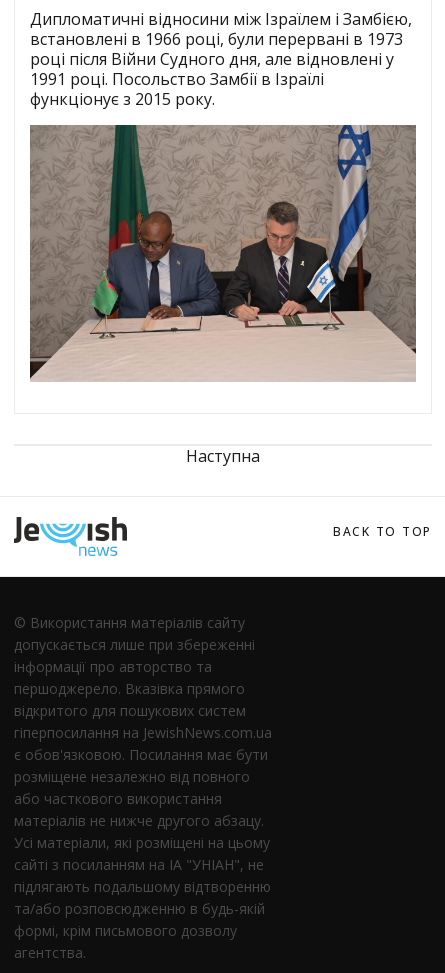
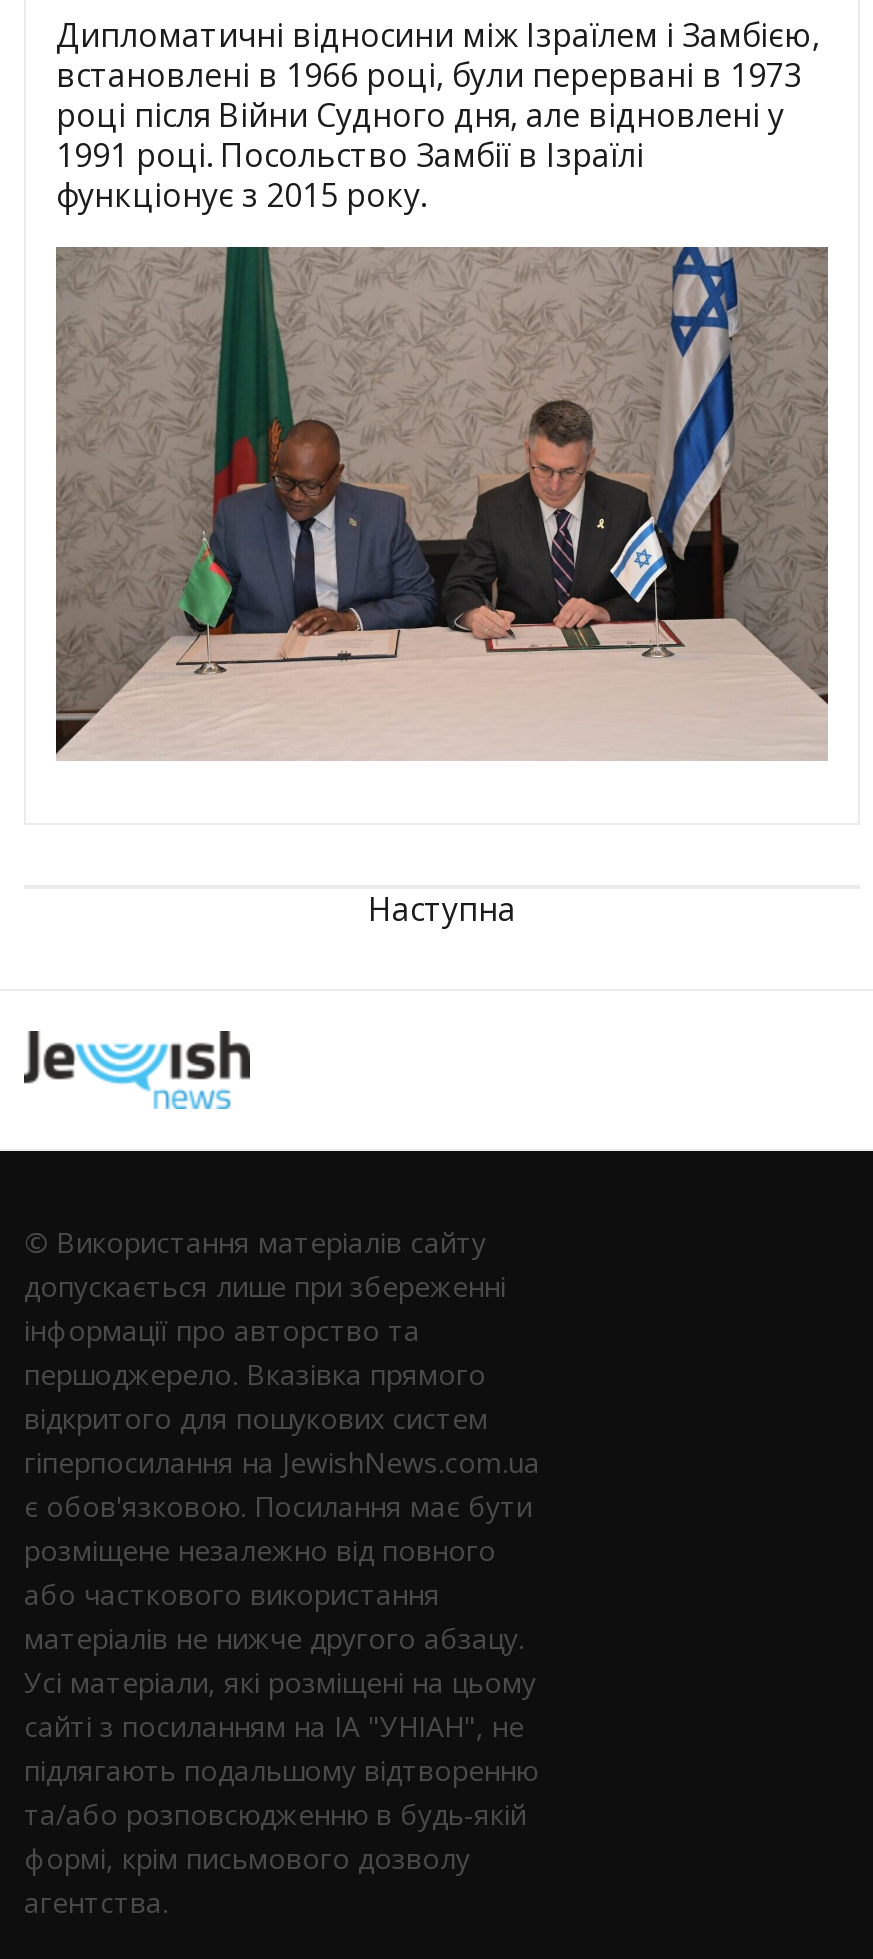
[333,523,432,540] BACK TO TOP -> none

